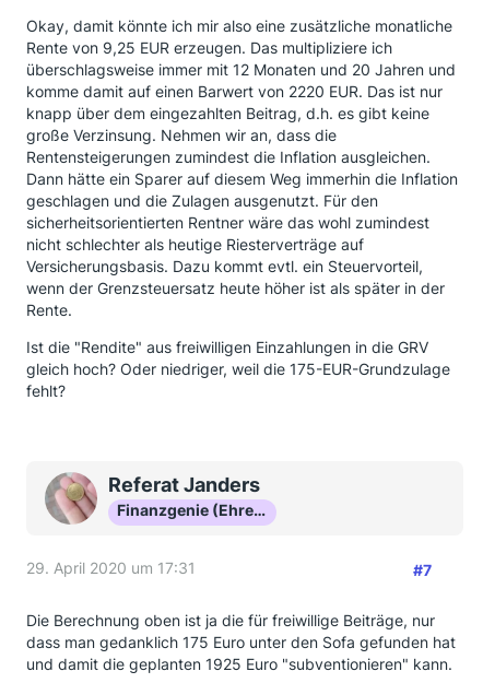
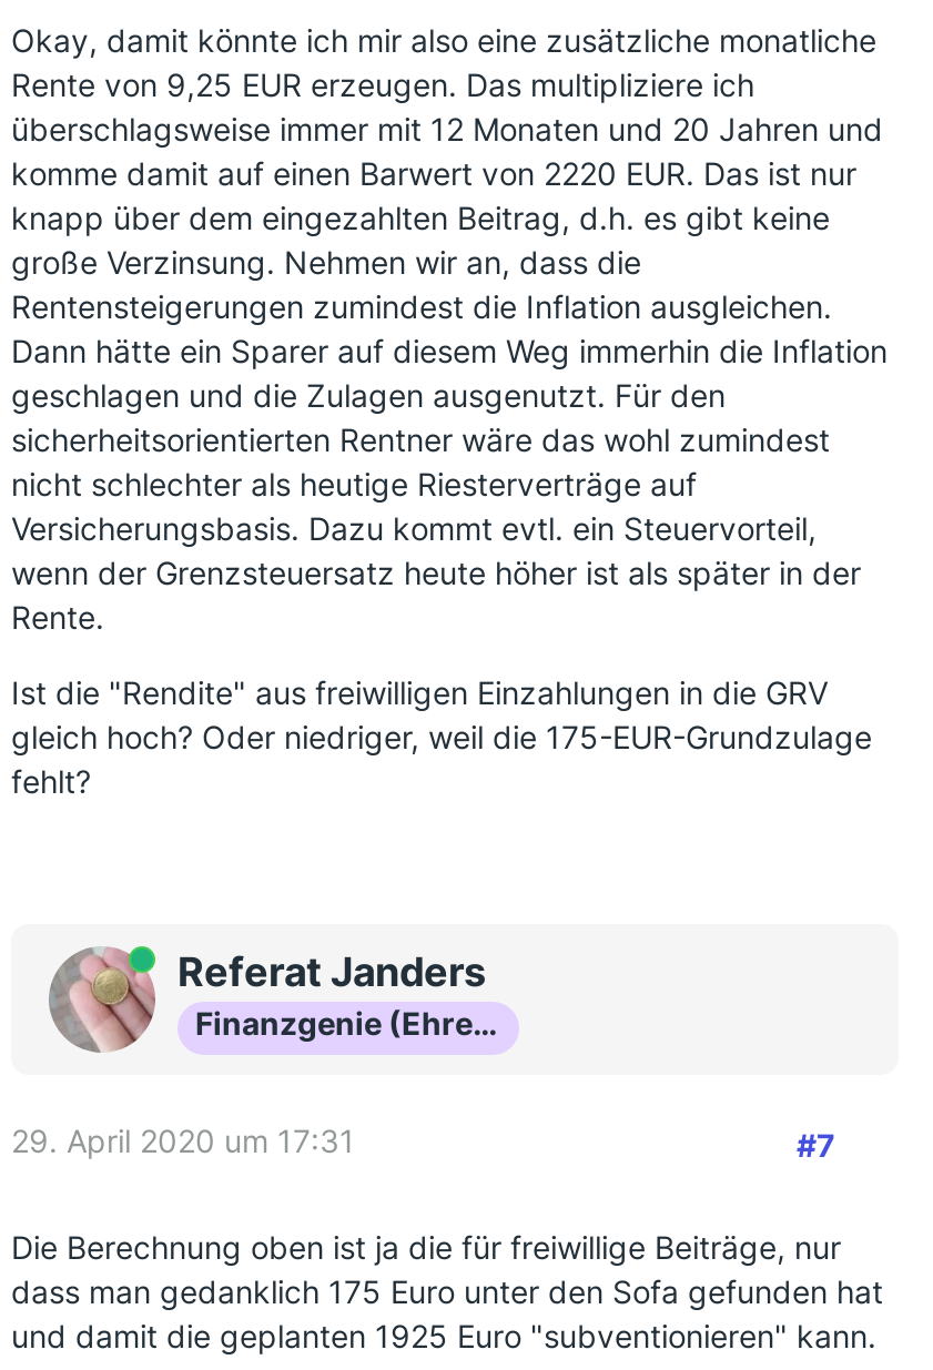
[108,473,260,496] Referat Janders -> [102,946,486,995] Online Referat Janders

